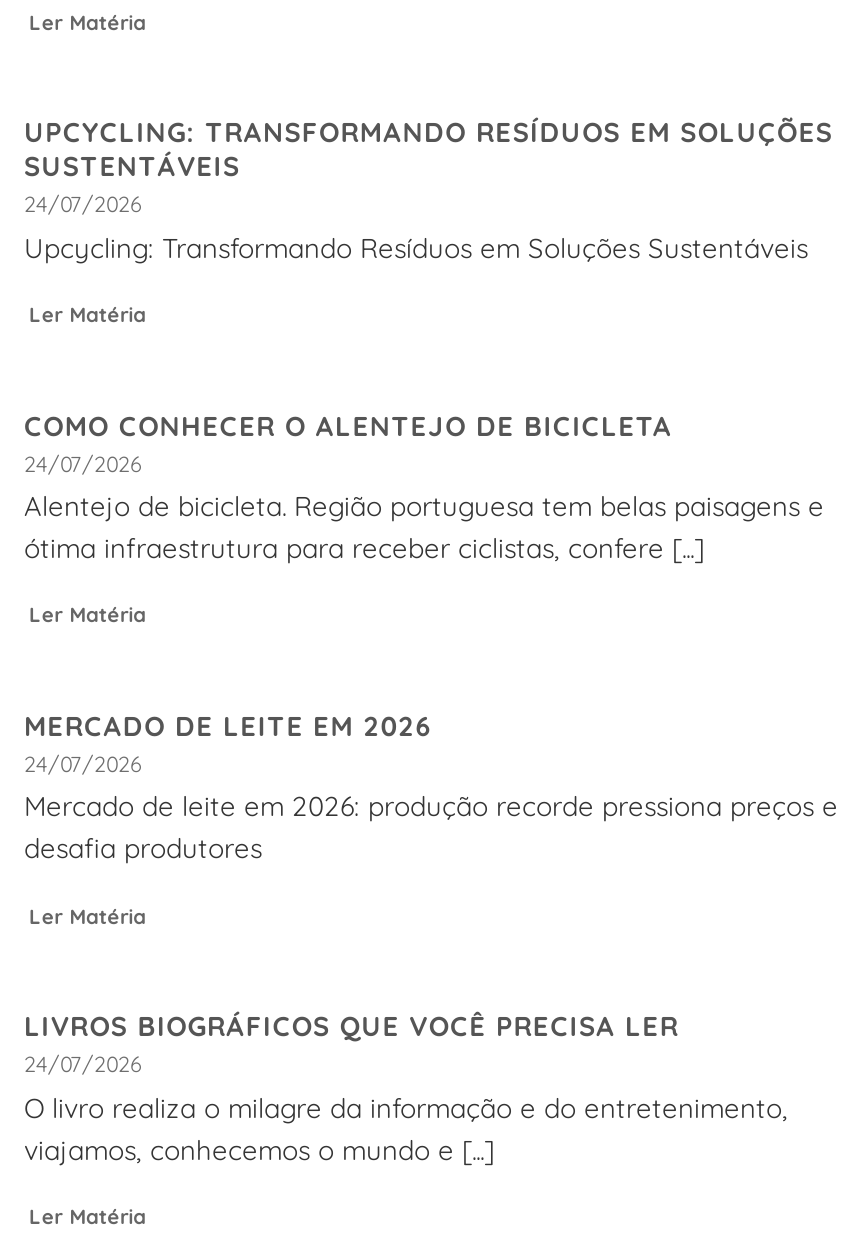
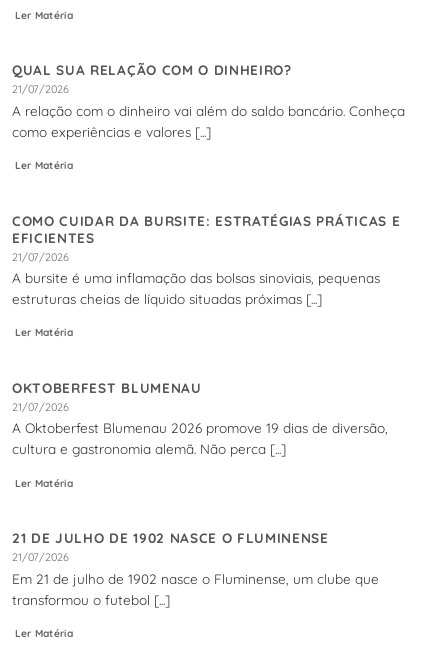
[24,115,833,263] UPCYCLING: TRANSFORMANDO RESÍDUOS EM SOLUÇÕES | SUSTENTÁVEIS | 24/07/2026 | Upcycling: Transformando Resíduos em Soluções Sustentáveis -> [12,61,405,139] QUAL SUA RELAÇÃO COM O DINHEIRO? | 21/07/2026 | A relação com o dinheiro vai além do saldo bancário. Conheça | como experiências e valores [...]
[24,408,824,564] COMO CONHECER O ALENTEJO DE BICICLETA | 24/07/2026 | Alentejo de bicicleta. Região portuguesa tem belas paisagens e | ótima infraestrutura para receber ciclistas, confere [...] -> [12,212,400,307] COMO CUIDAR DA BURSITE: ESTRATÉGIAS PRÁTICAS E | EFICIENTES | 21/07/2026 | A bursite é uma inflamação das bolsas sinoviais, pequenas | estruturas cheias de líquido situadas próximas [...]
[24,708,838,864] MERCADO DE LEITE EM 2026 | 24/07/2026 | Mercado de leite em 2026: produção recorde pressiona preços e | desafia produtores -> [12,379,388,457] OKTOBERFEST BLUMENAU | 21/07/2026 | A Oktoberfest Blumenau 2026 promove 19 dias de diversão, | cultura e gastronomia alemã. Não perca [...]
[24,1009,788,1165] LIVROS BIOGRÁFICOS QUE VOCÊ PRECISA LER | 24/07/2026 | O livro realiza o milagre da informação e do entretenimento, | viajamos, conhecemos o mundo e [...] -> [12,529,379,607] 21 DE JULHO DE 1902 NASCE O FLUMINENSE | 21/07/2026 | Em 21 de julho de 1902 nasce o Fluminense, um clube que | transformou o futebol [...]

